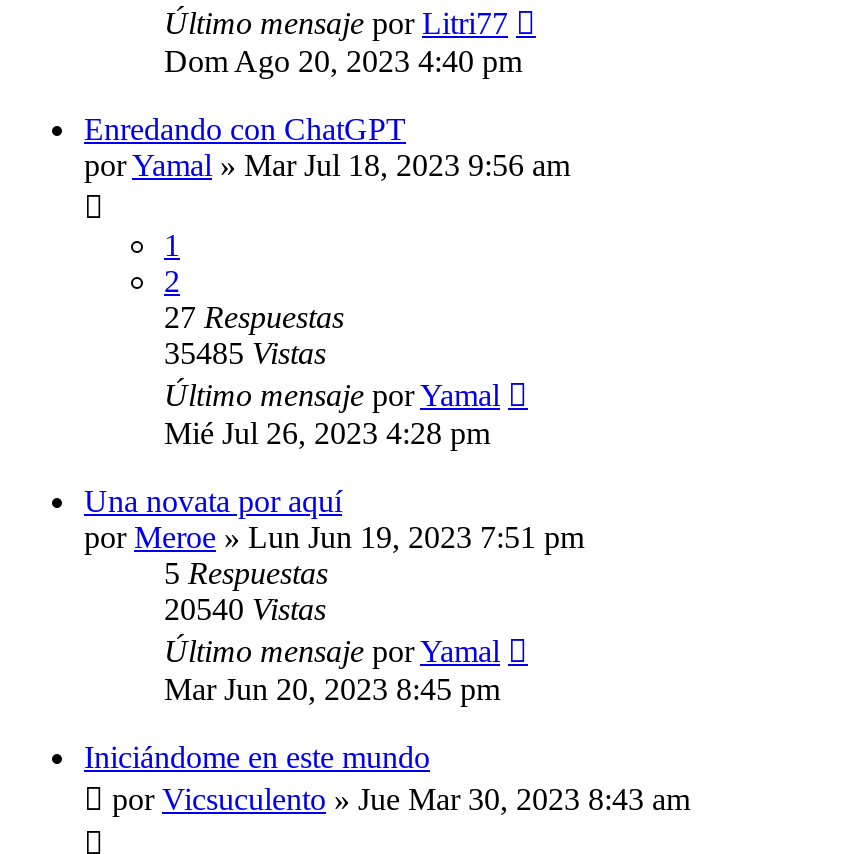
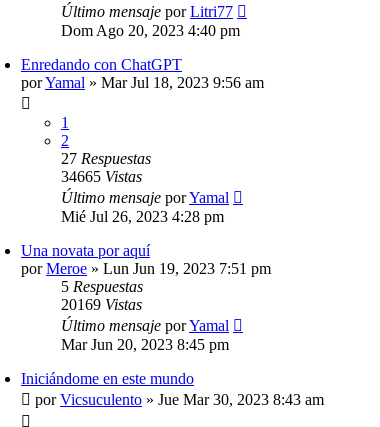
[164,337,326,371] 35485Vistas -> [61,168,142,185] 34665Vistas
[164,593,326,627] 20540 Vistas -> [61,296,142,313] 20169 Vistas

